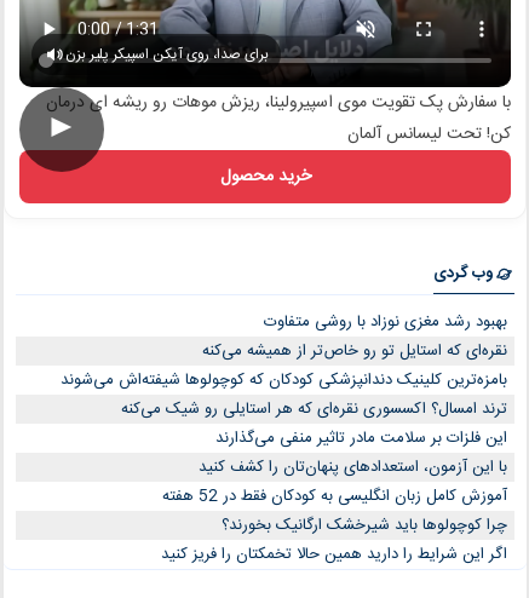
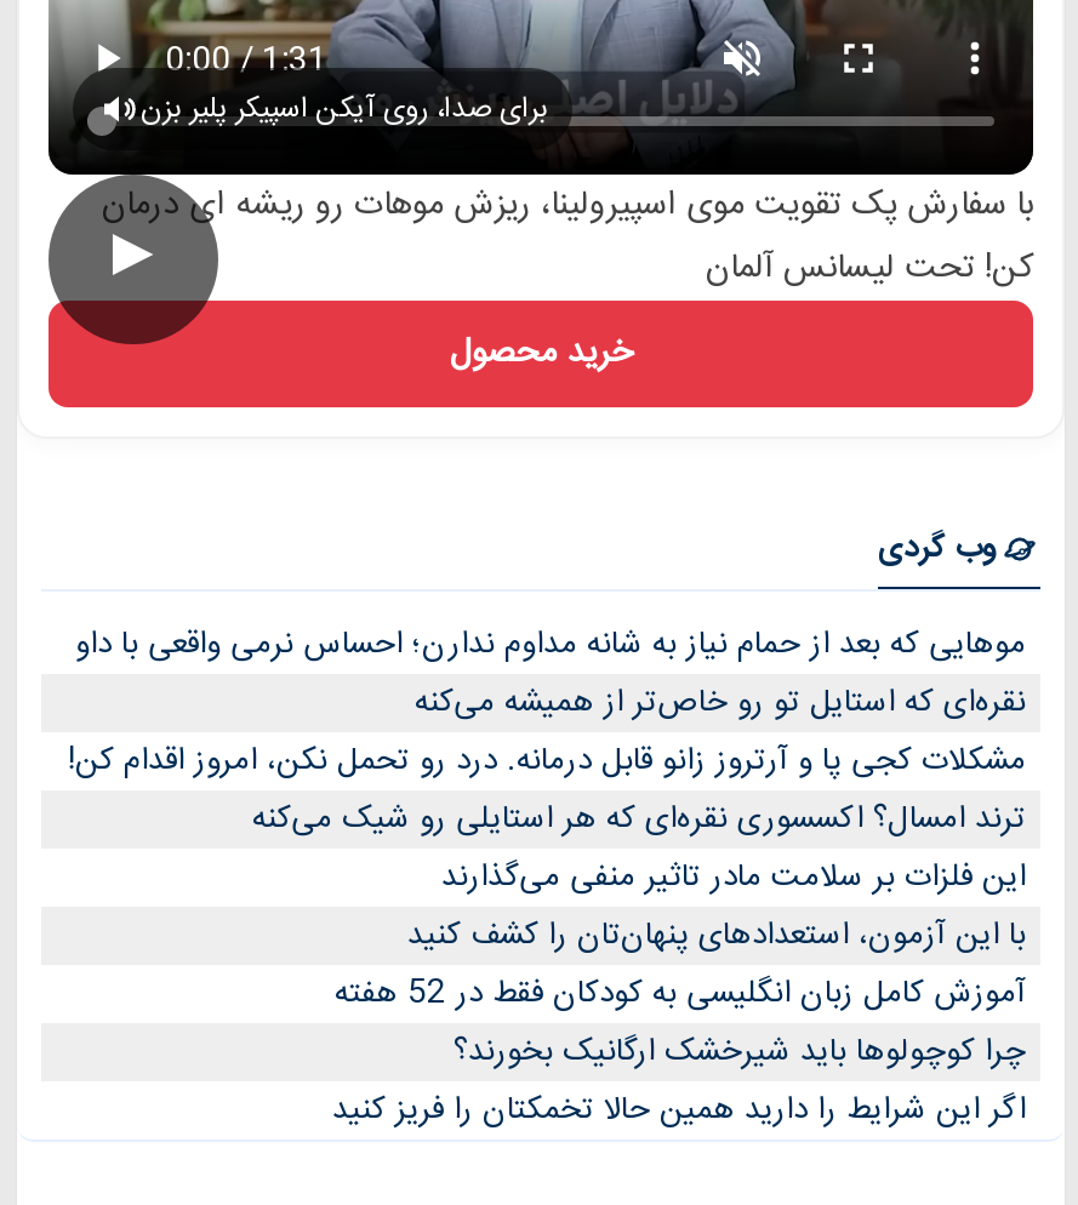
[264,309,507,336] بهبود رشد مغزی نوزاد با روشی متفاوت -> [75,619,1026,673] موهایی که بعد از حمام نیاز به شانه مداوم ندارن؛ احساس نرمی واقعی با داو
[61,367,507,394] بامزه‌ترین کلینیک دندانپزشکی کودکان که کوچولوها شیفته‌اش می‌شوند -> [68,736,1026,789] مشکلات کجی پا و آرتروز زانو قابل درمانه. درد رو تحمل نکن، امروز اقدام کن!

